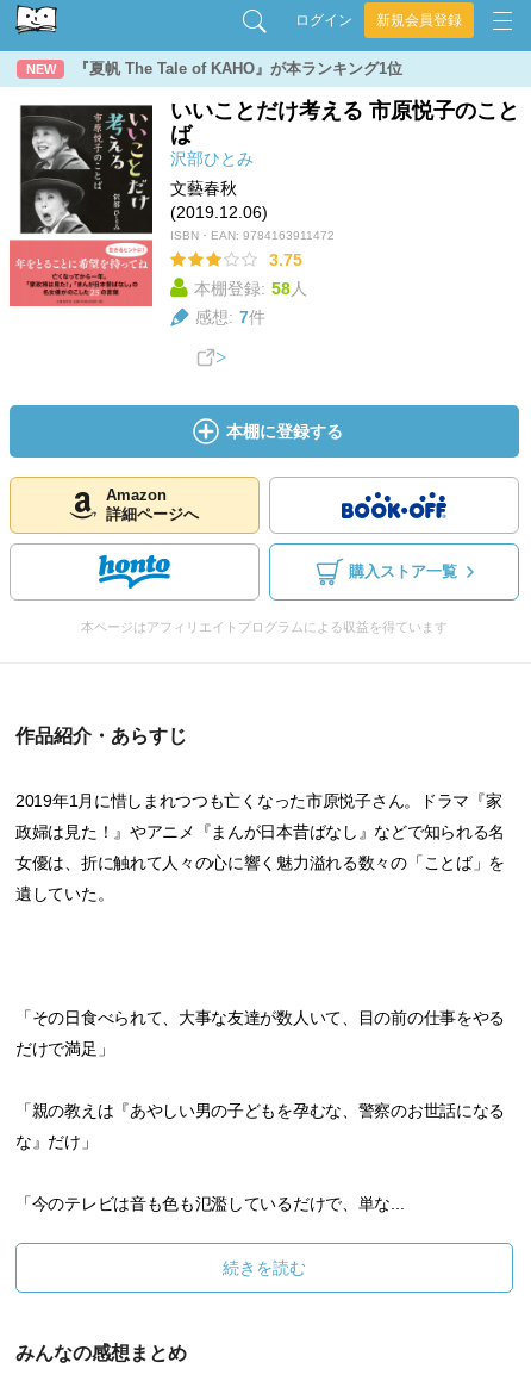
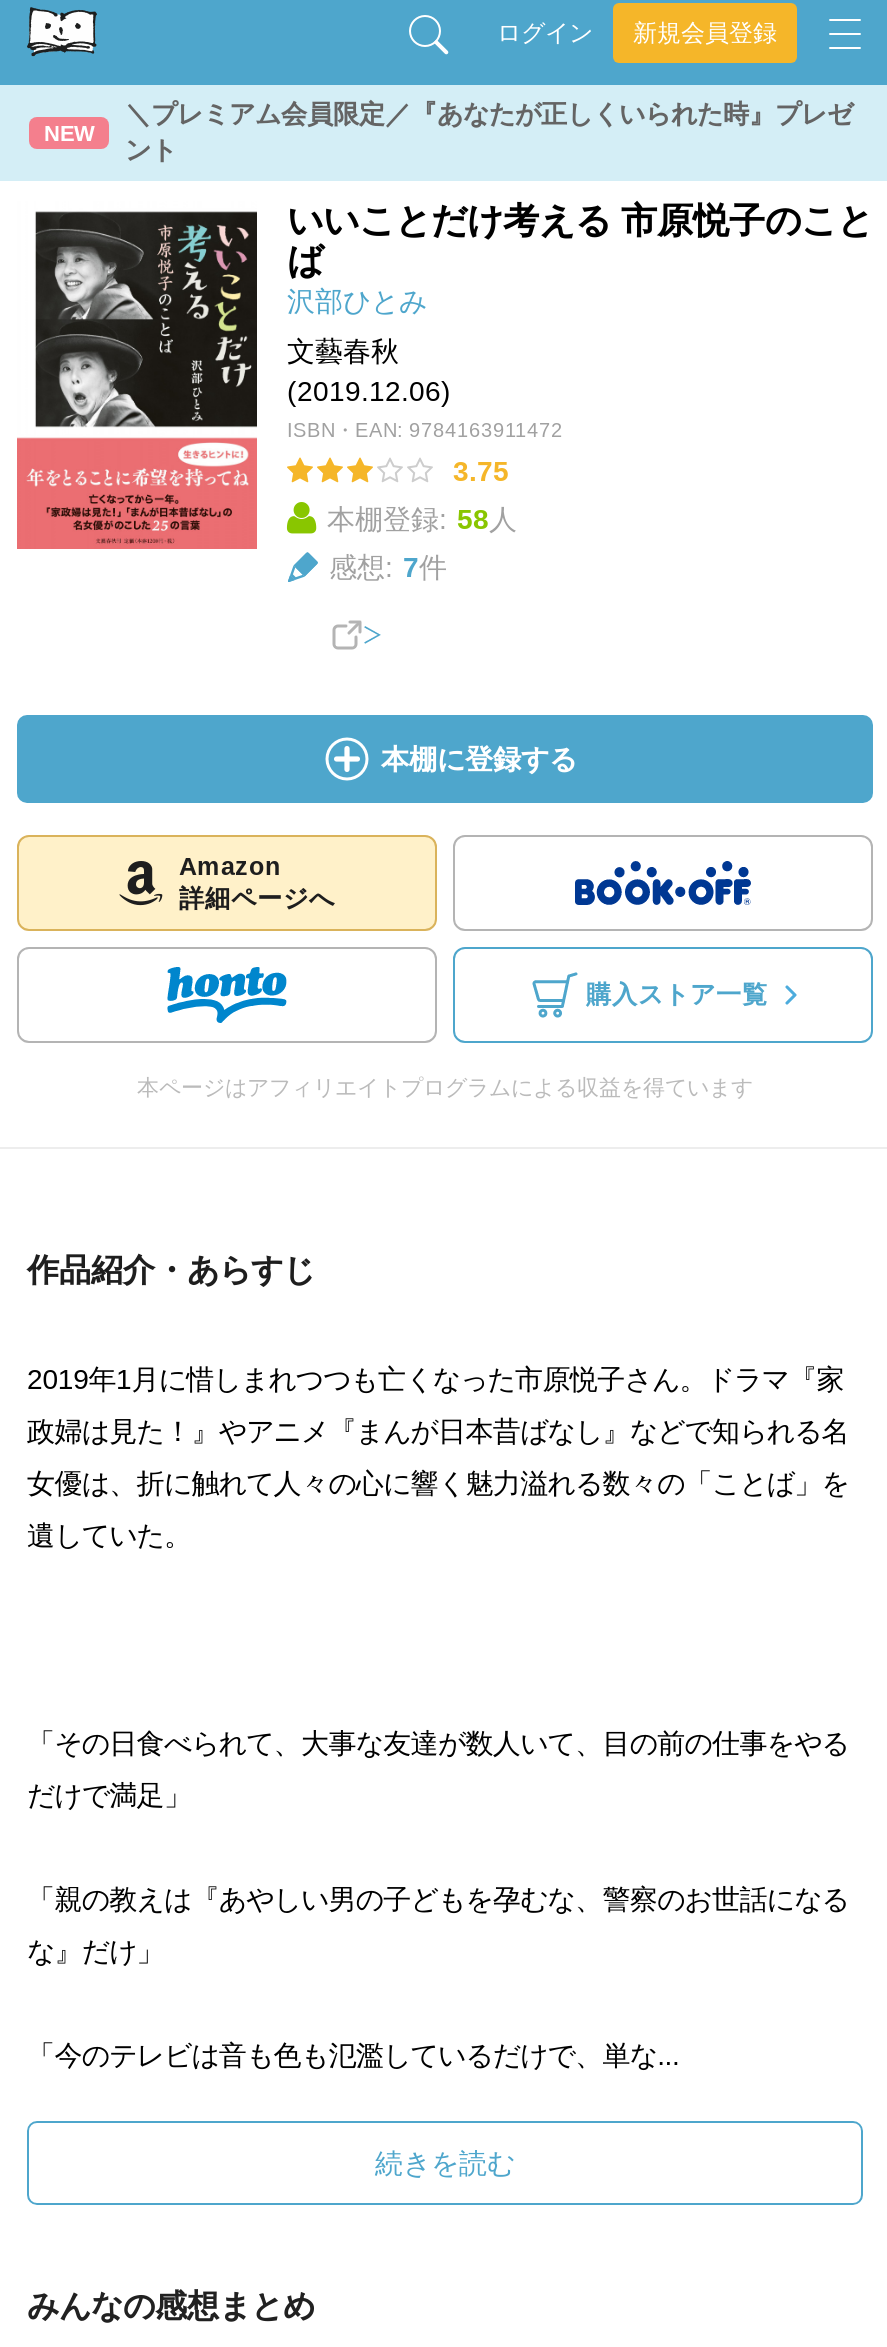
[74,60,402,77] 『夏帆 The Tale of KAHO』が本ランキング1位 -> [125,99,853,165] ＼プレミアム会員限定／『あなたが正しくいられた時』プレゼ | ント

